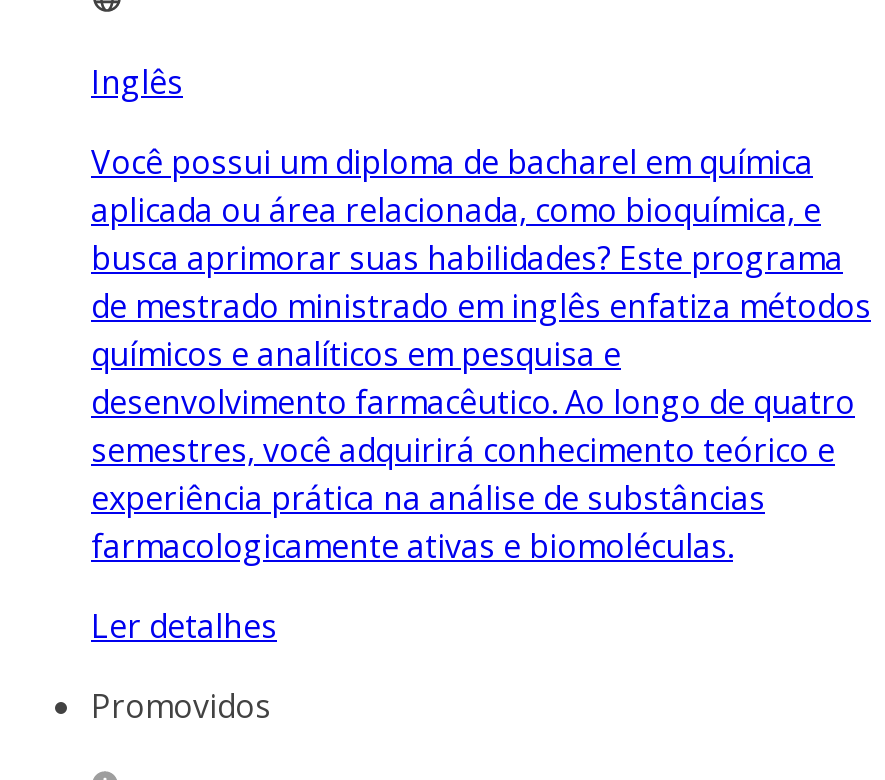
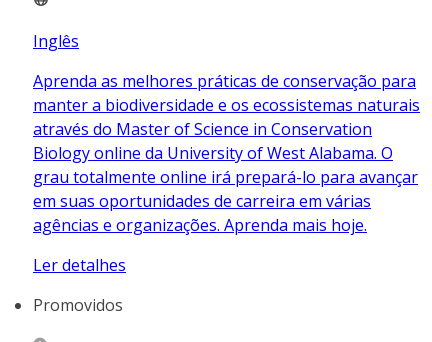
[91,139,871,567] Você possui um diploma de bacharel em química | aplicada ou área relacionada, como bioquímica, e | busca aprimorar suas habilidades? Este programa | de mestrado ministrado em inglês enfatiza métodos | químicos e analíticos em pesquisa e | desenvolvimento farmacêutico. Ao longo de quatro | semestres, você adquirirá conhecimento teórico e | experiência prática na análise de substâncias | farmacologicamente ativas e biomoléculas. -> [33,70,420,236] Aprenda as melhores práticas de conservação para | manter a biodiversidade e os ecossistemas naturais | através do Master of Science in Conservation | Biology online da University of West Alabama. O | grau totalmente online irá prepará-lo para avançar | em suas oportunidades de carreira em várias | agências e organizações. Aprenda mais hoje.

